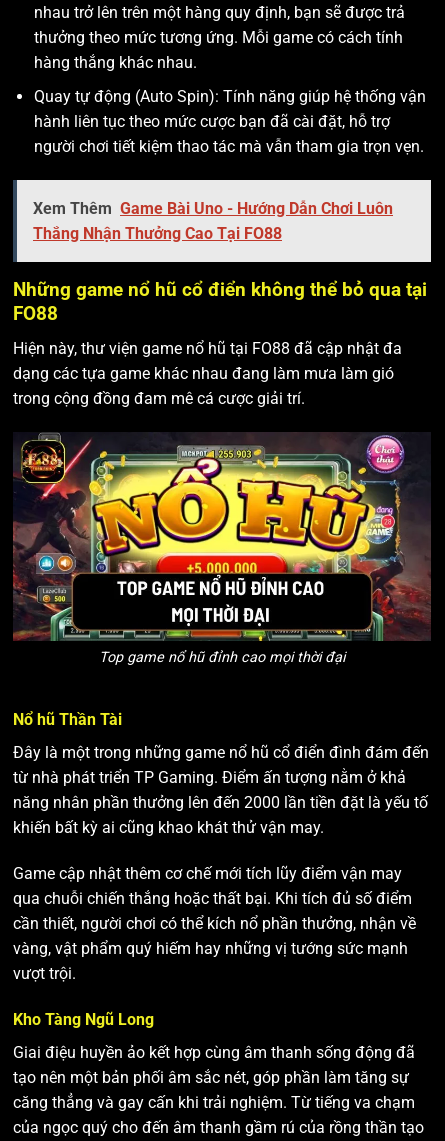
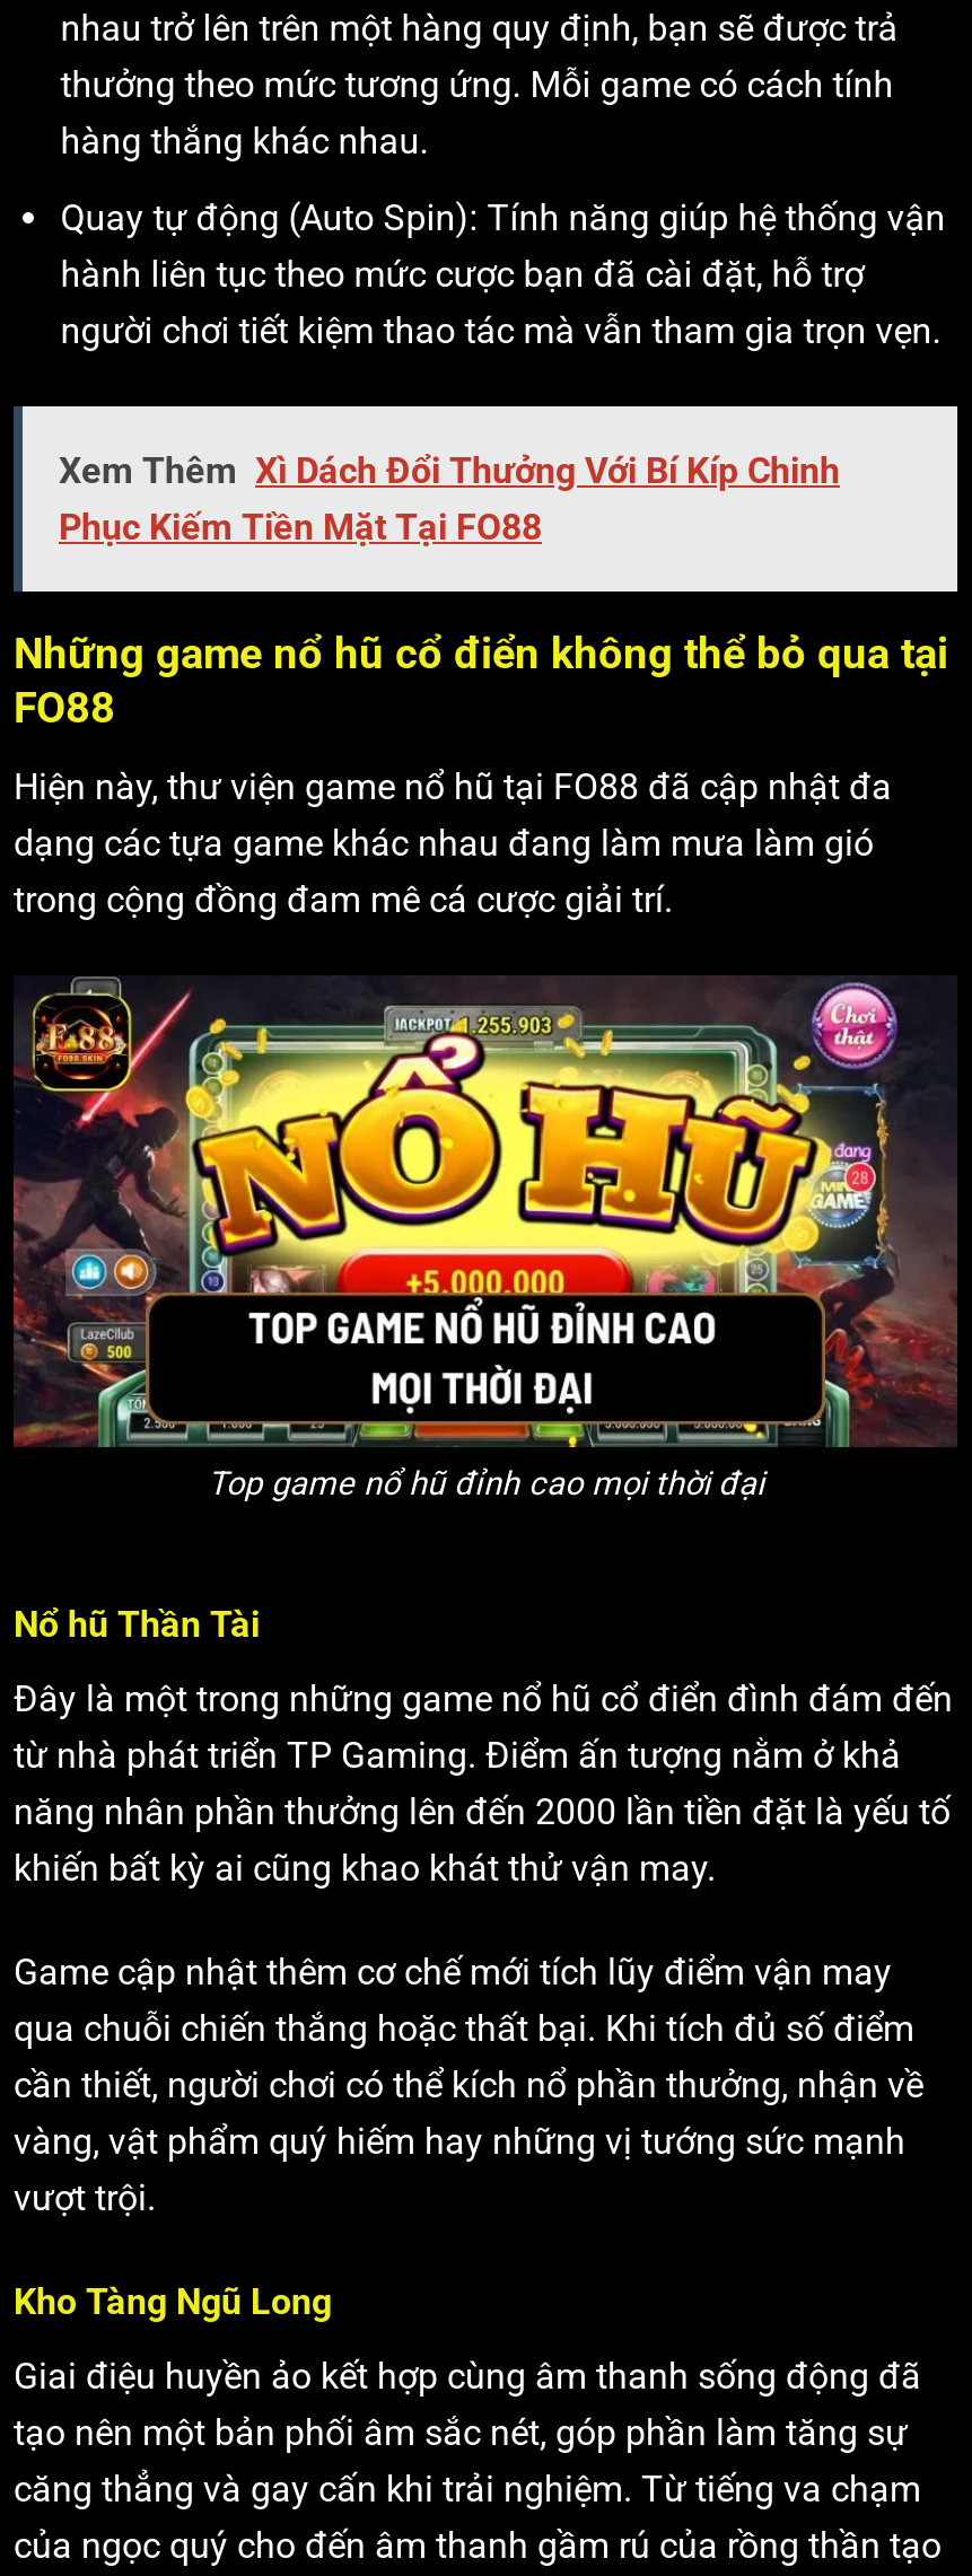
[33,199,393,218] Xem Thêm Game Bài Uno - Hướng Dẫn Chơi Luôn -> [59,450,840,493] Xem Thêm Xì Dách Đổi Thưởng Với Bí Kíp Chinh
[33,224,282,243] Thắng Nhận Thưởng Cao Tại FO88 -> [59,506,542,549] Phục Kiếm Tiền Mặt Tại FO88

